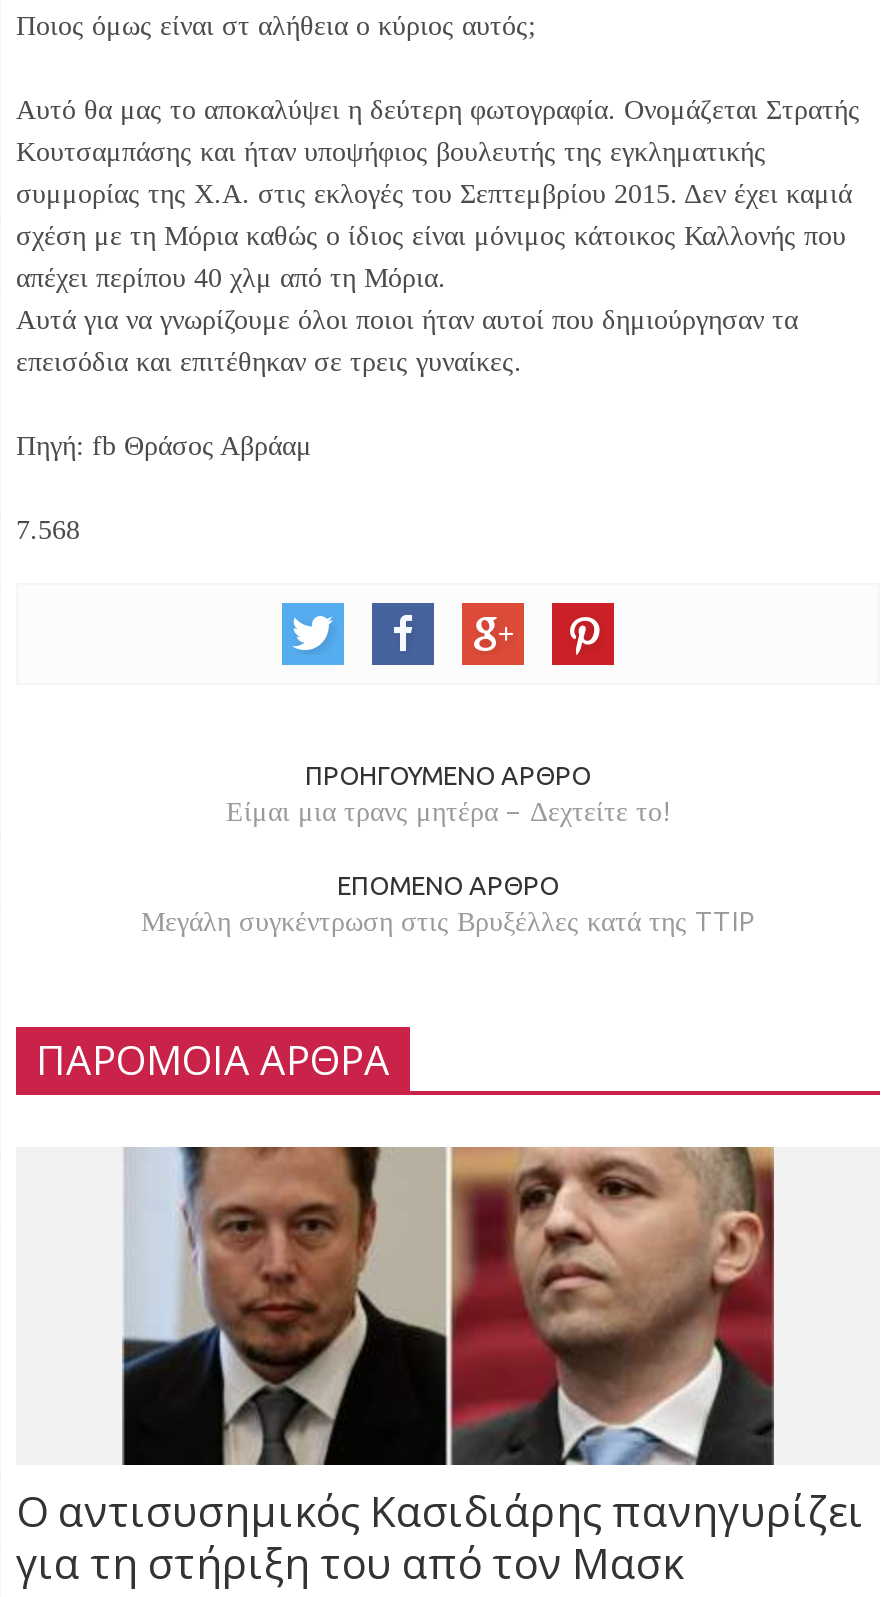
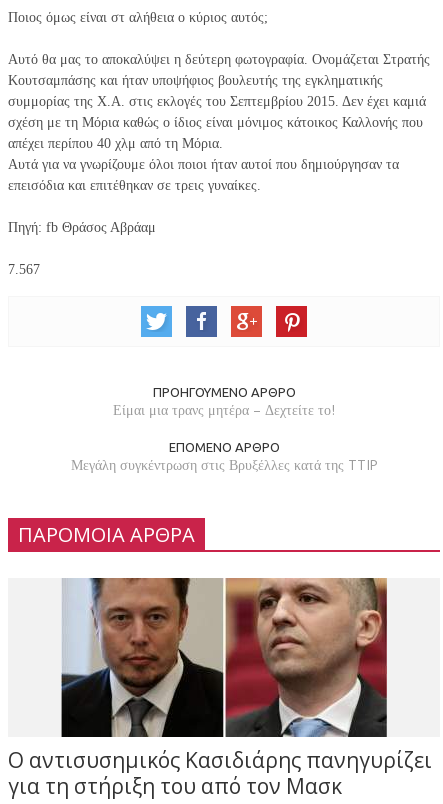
[16,514,80,544] 7.568 -> [8,262,40,277] 7.567

